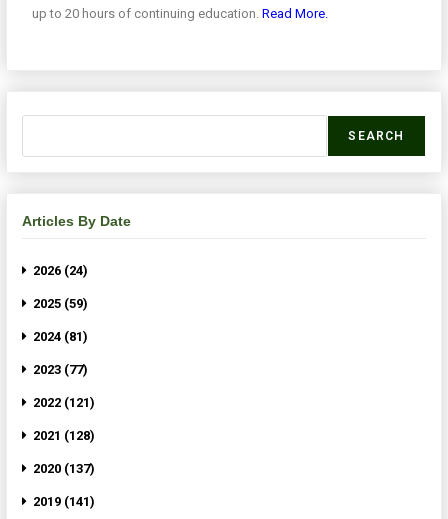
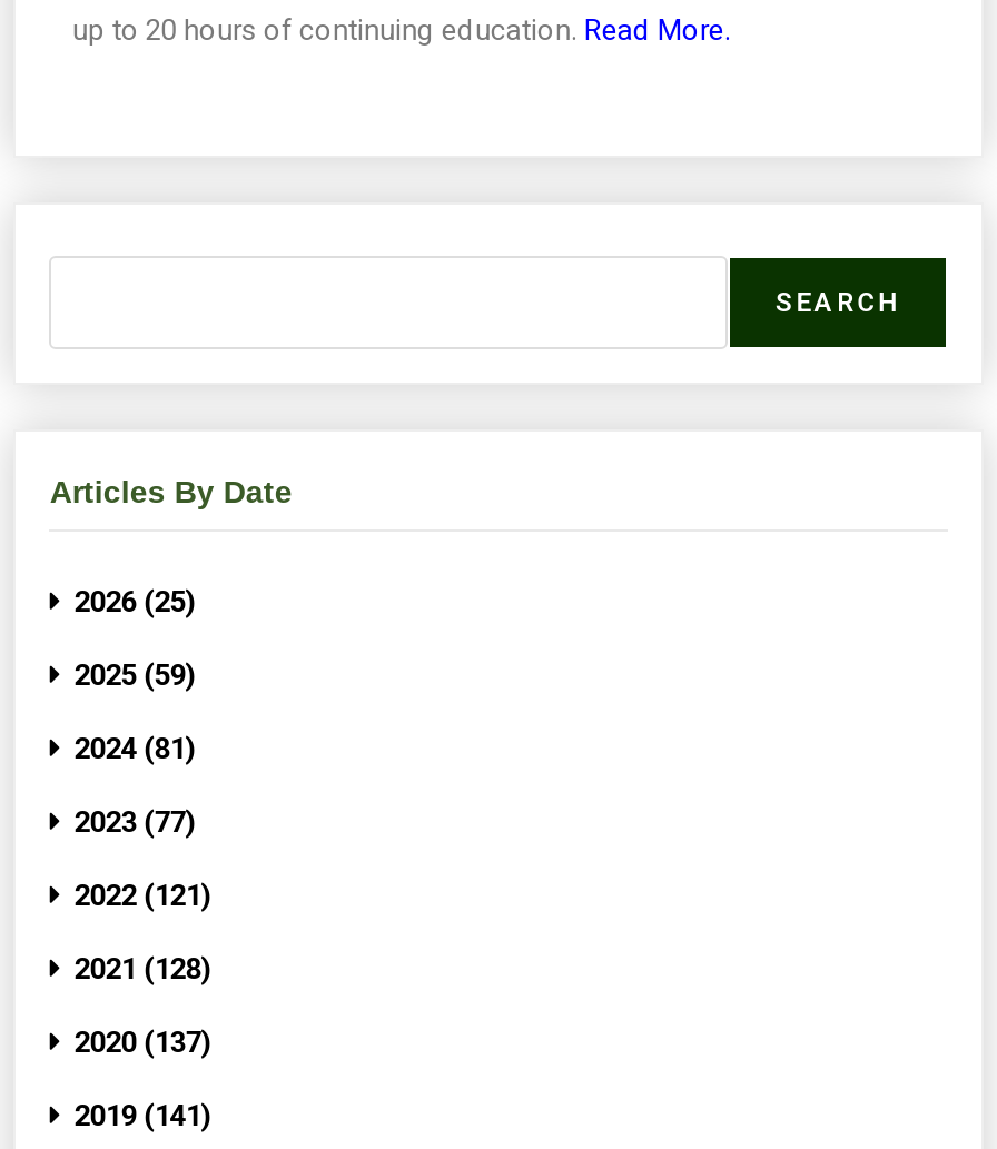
[33,263,88,278] 2026 (24) -> [74,585,197,619] 2026 (25)

